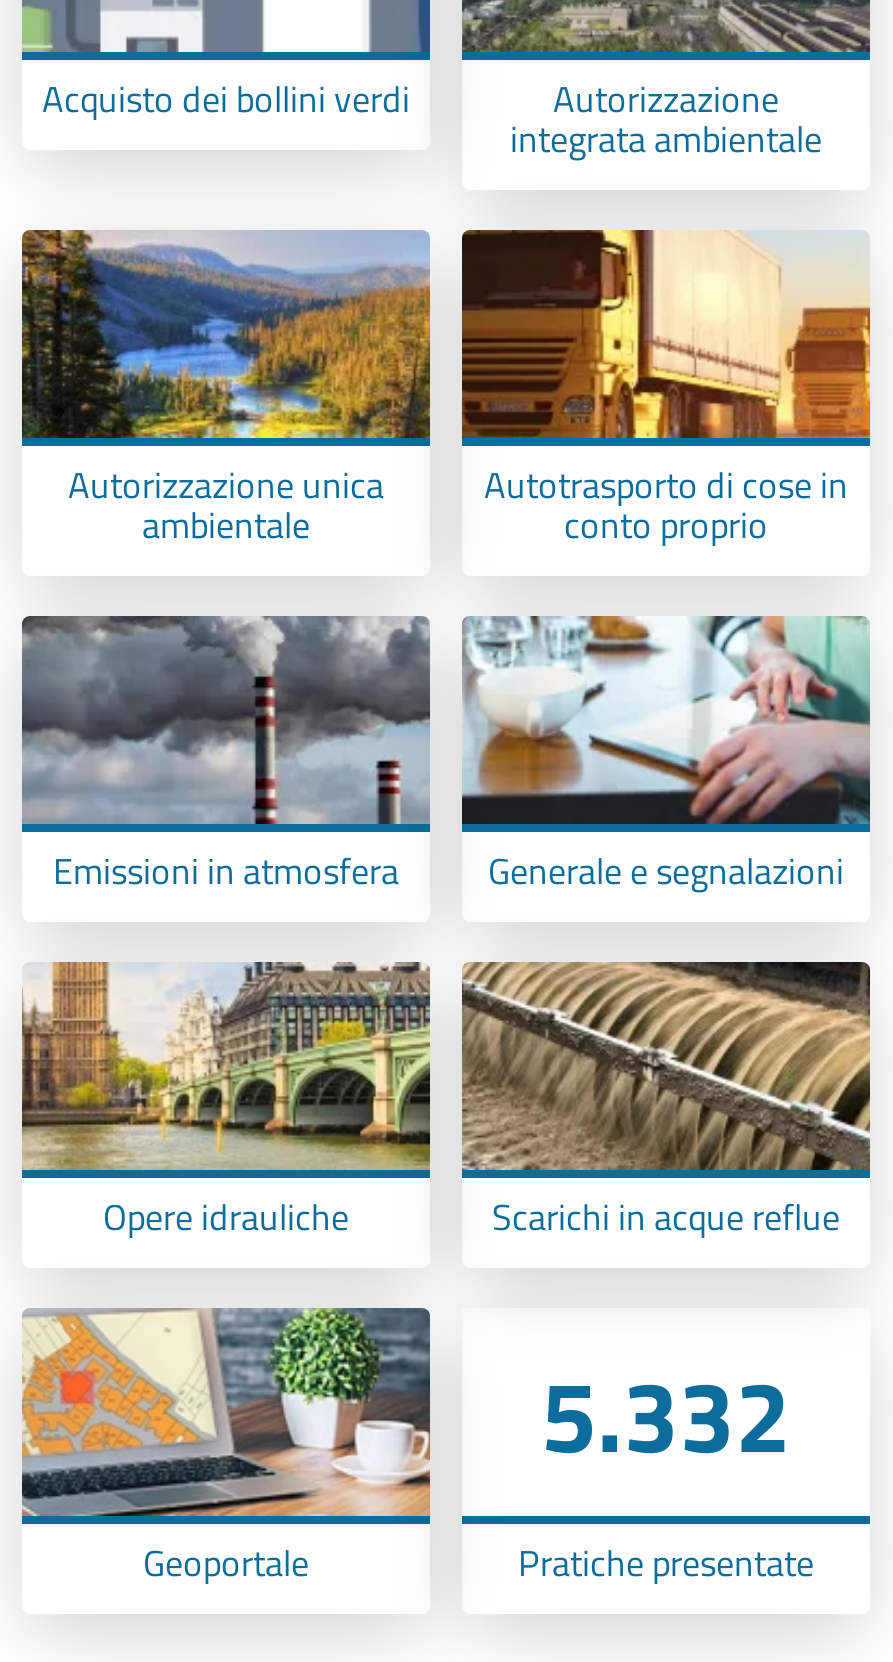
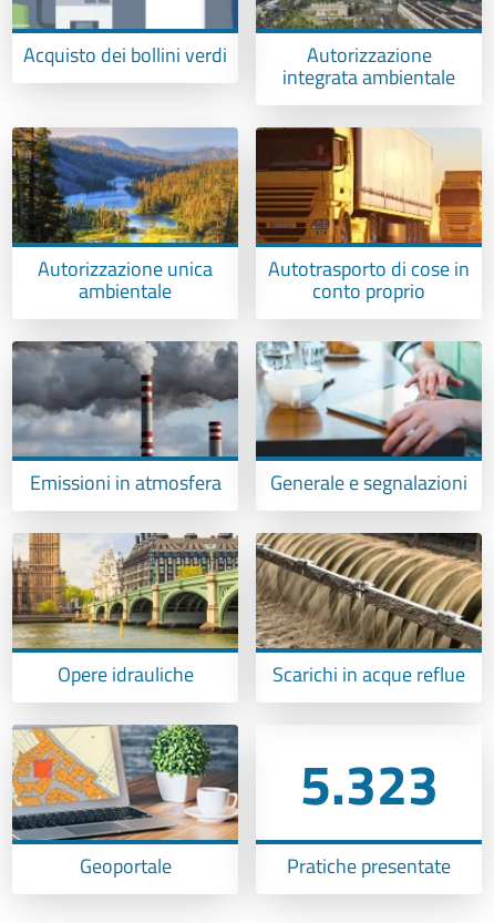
[541,1338,791,1490] 5.332 -> [300,741,438,825] 5.323

